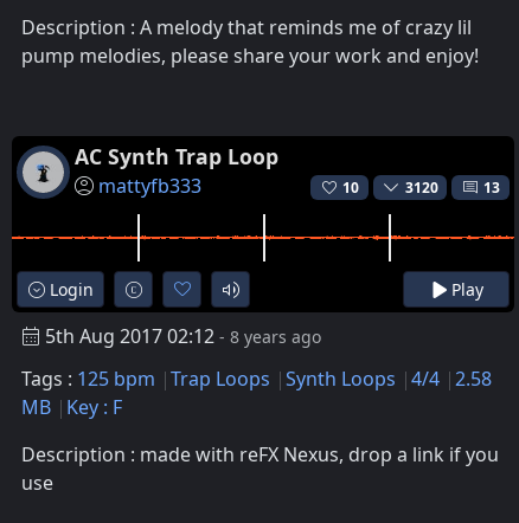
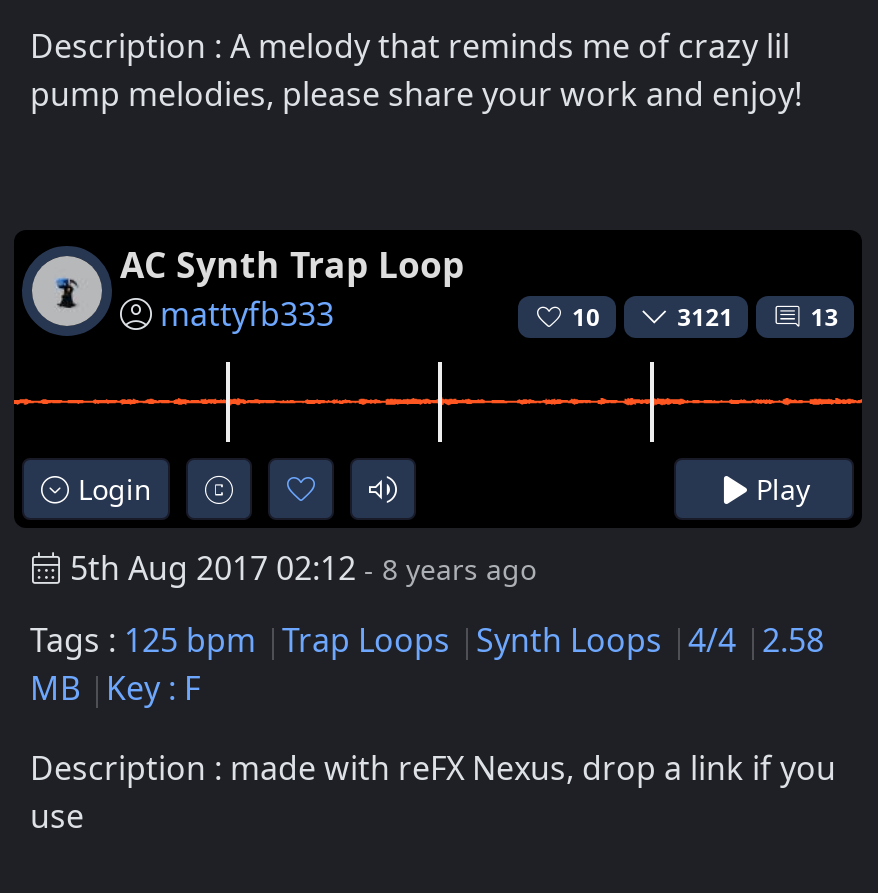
[405,178,438,198] 3120 -> [677,300,733,334] 3121

